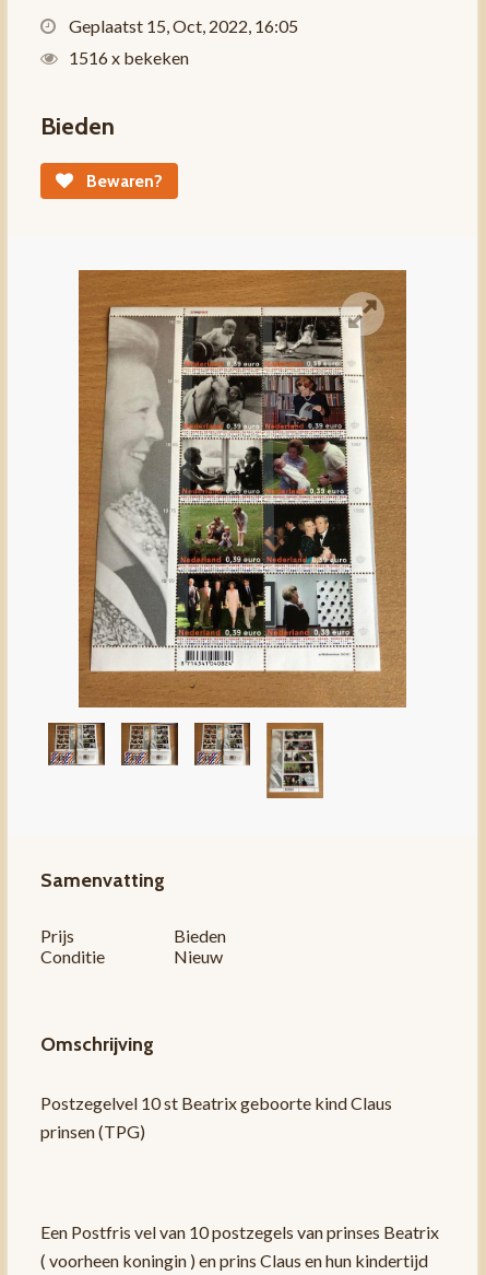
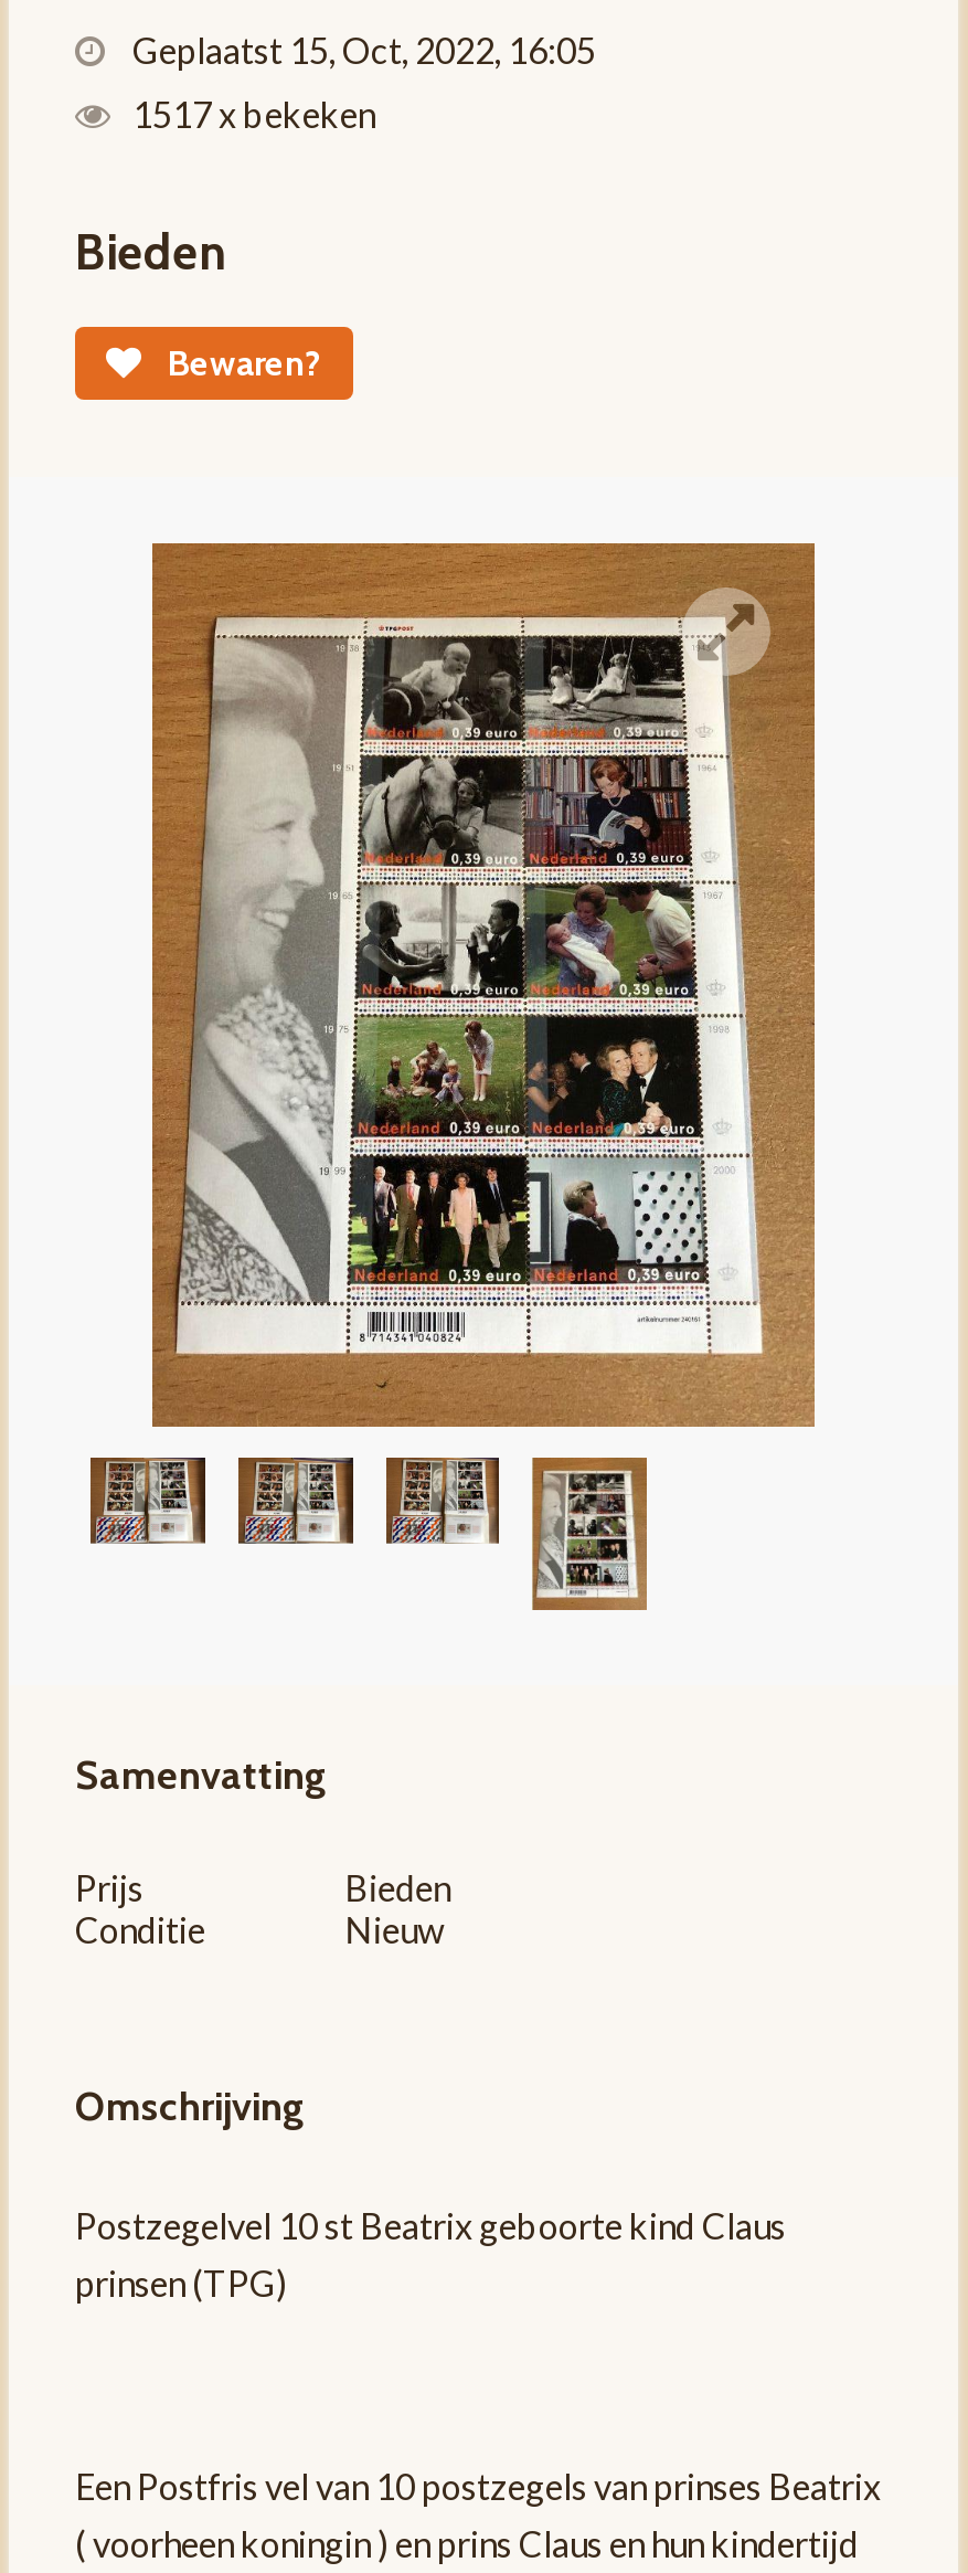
[66,47,189,68] 1516 x bekeken -> [126,93,375,135] 1517 x bekeken

